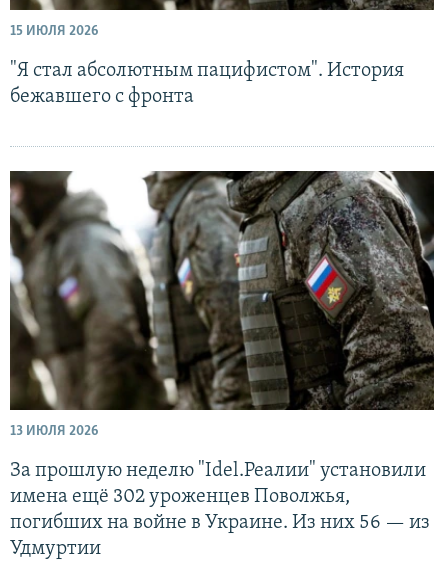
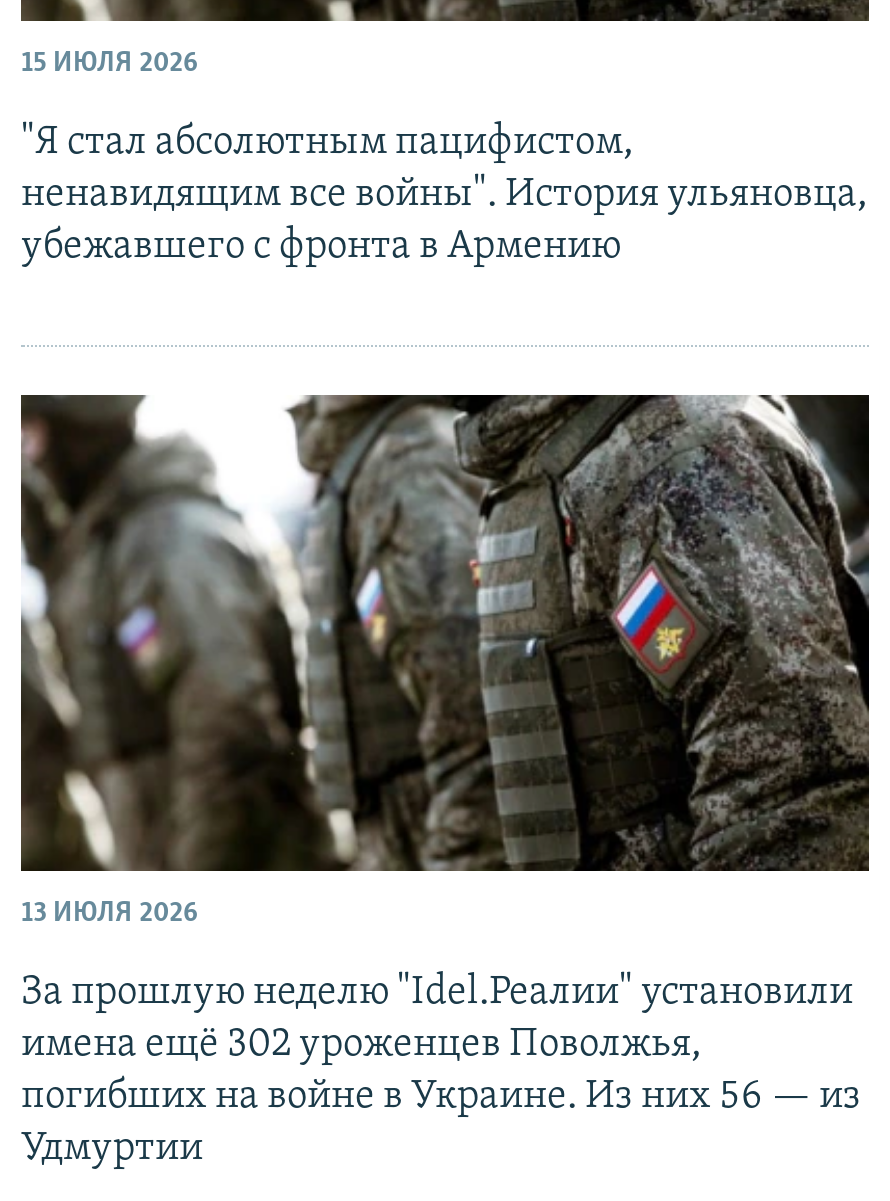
[10,61,404,107] "Я стал абсолютным пацифистом". История | бежавшего с фронта -> [21,122,867,266] "Я стал абсолютным пацифистом, | ненавидящим все войны". История ульяновца, | убежавшего с фронта в Армению

